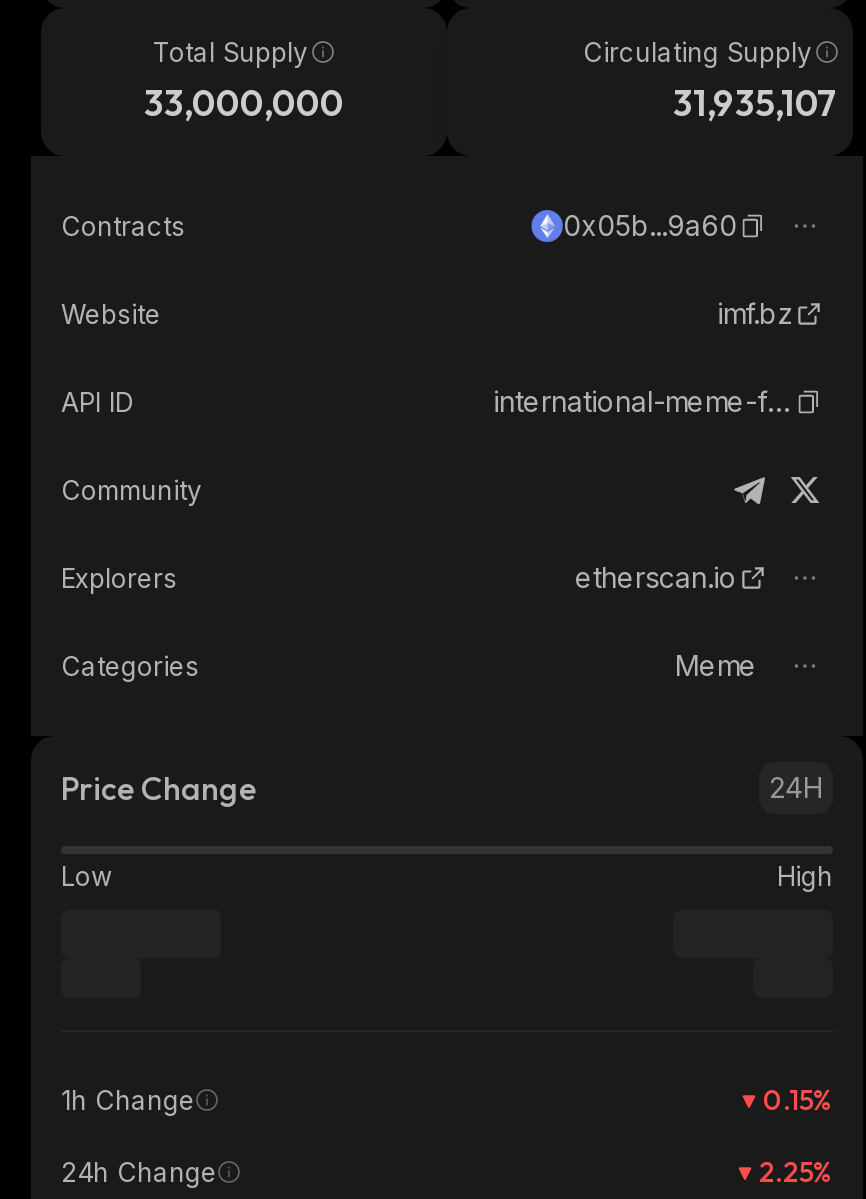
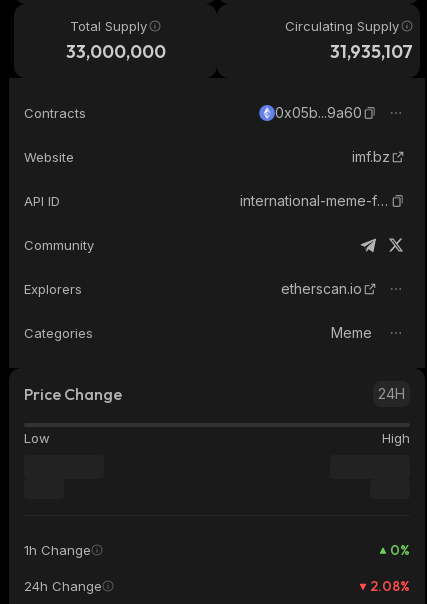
[763,1082,833,1118] 0.15% -> [390,541,410,559] 0%
[759,1154,833,1190] 2.25% -> [370,577,410,595] 2.08%

